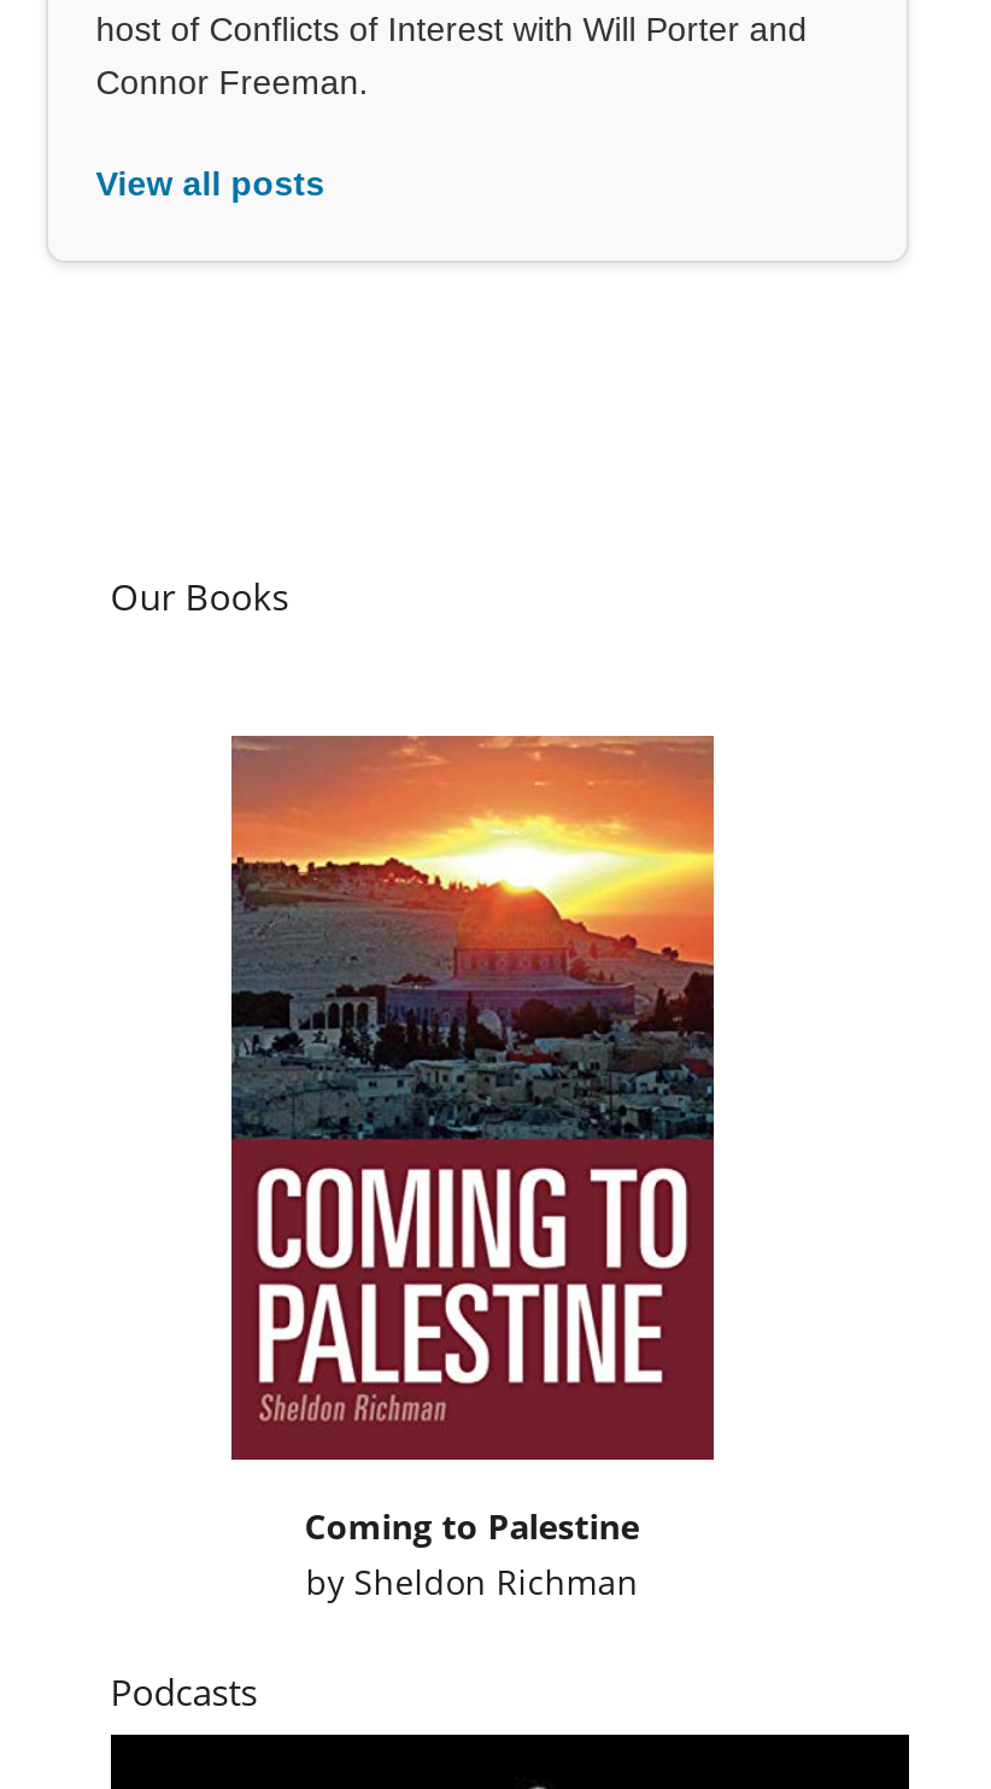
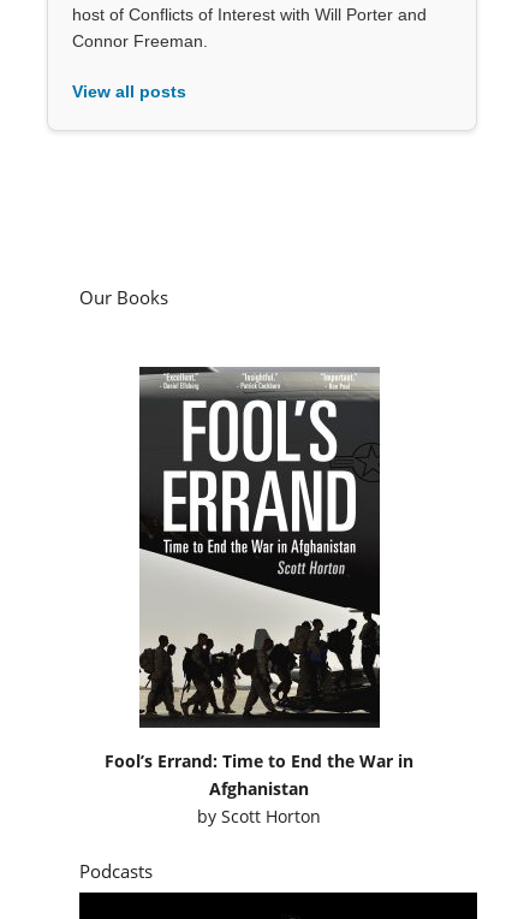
[229,733,716,1604] [image] | Coming to Palestine | by Sheldon Richman -> [105,366,414,827] [image] | Fool’s Errand: Time to End the War in | Afghanistan | by Scott Horton

